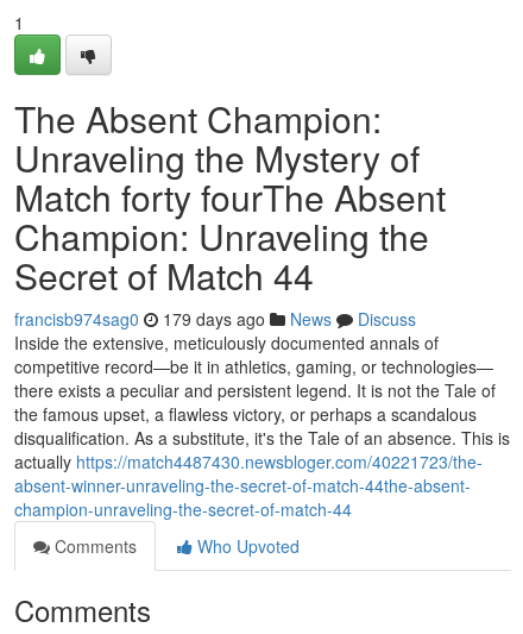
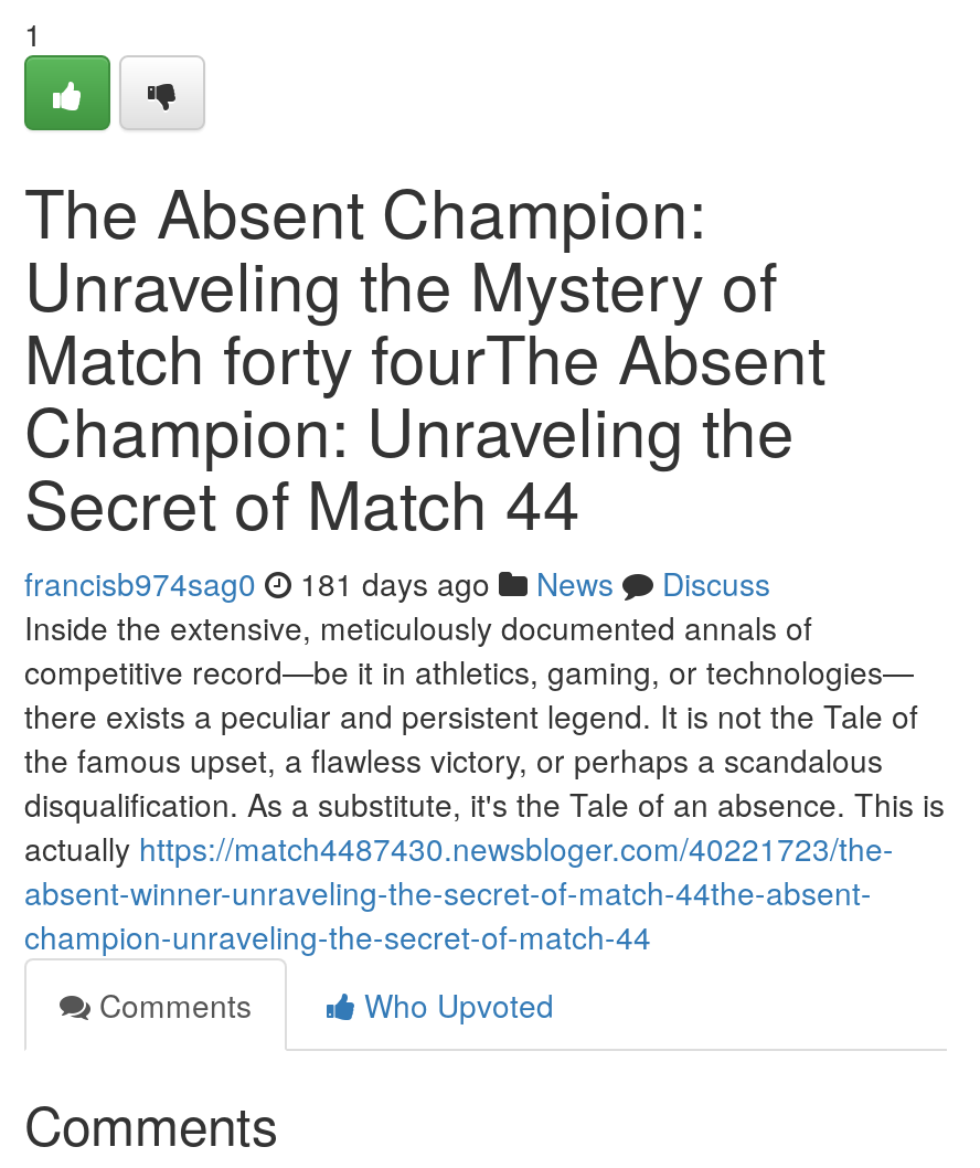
[14,307,416,331] francisb974sag0 179 days ago News Discuss -> [24,561,770,605] francisb974sag0 181 days ago News Discuss

